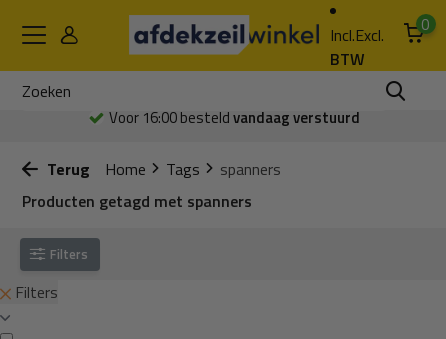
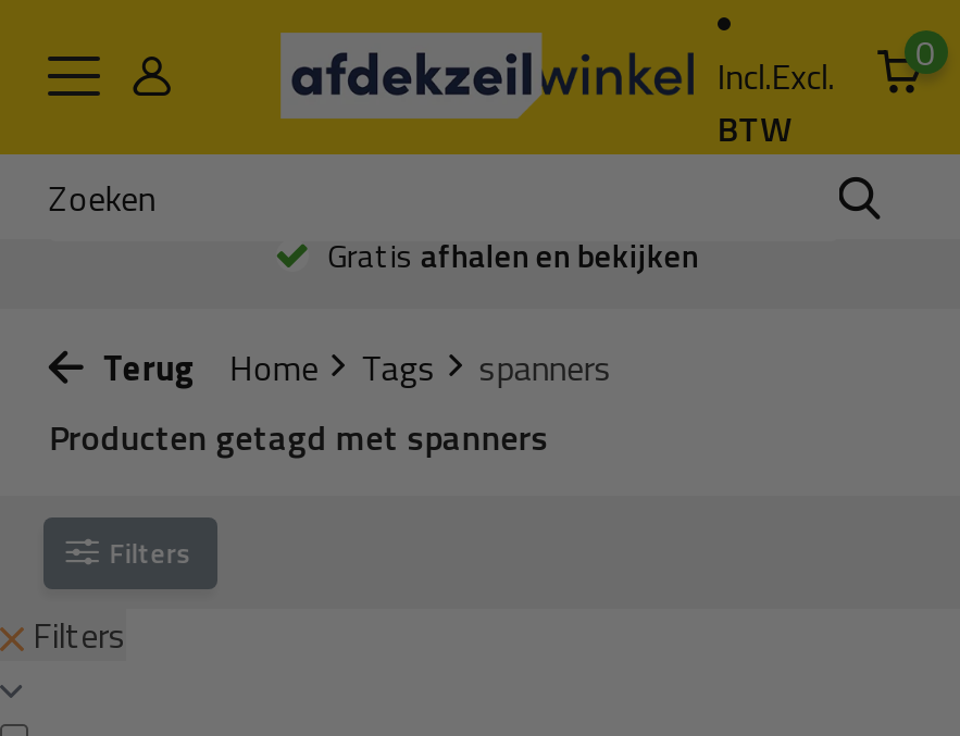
[109,105,360,128] Voor 16:00 besteld vandaag verstuurd -> [320,229,699,279] Gratis afhalen en bekijken

